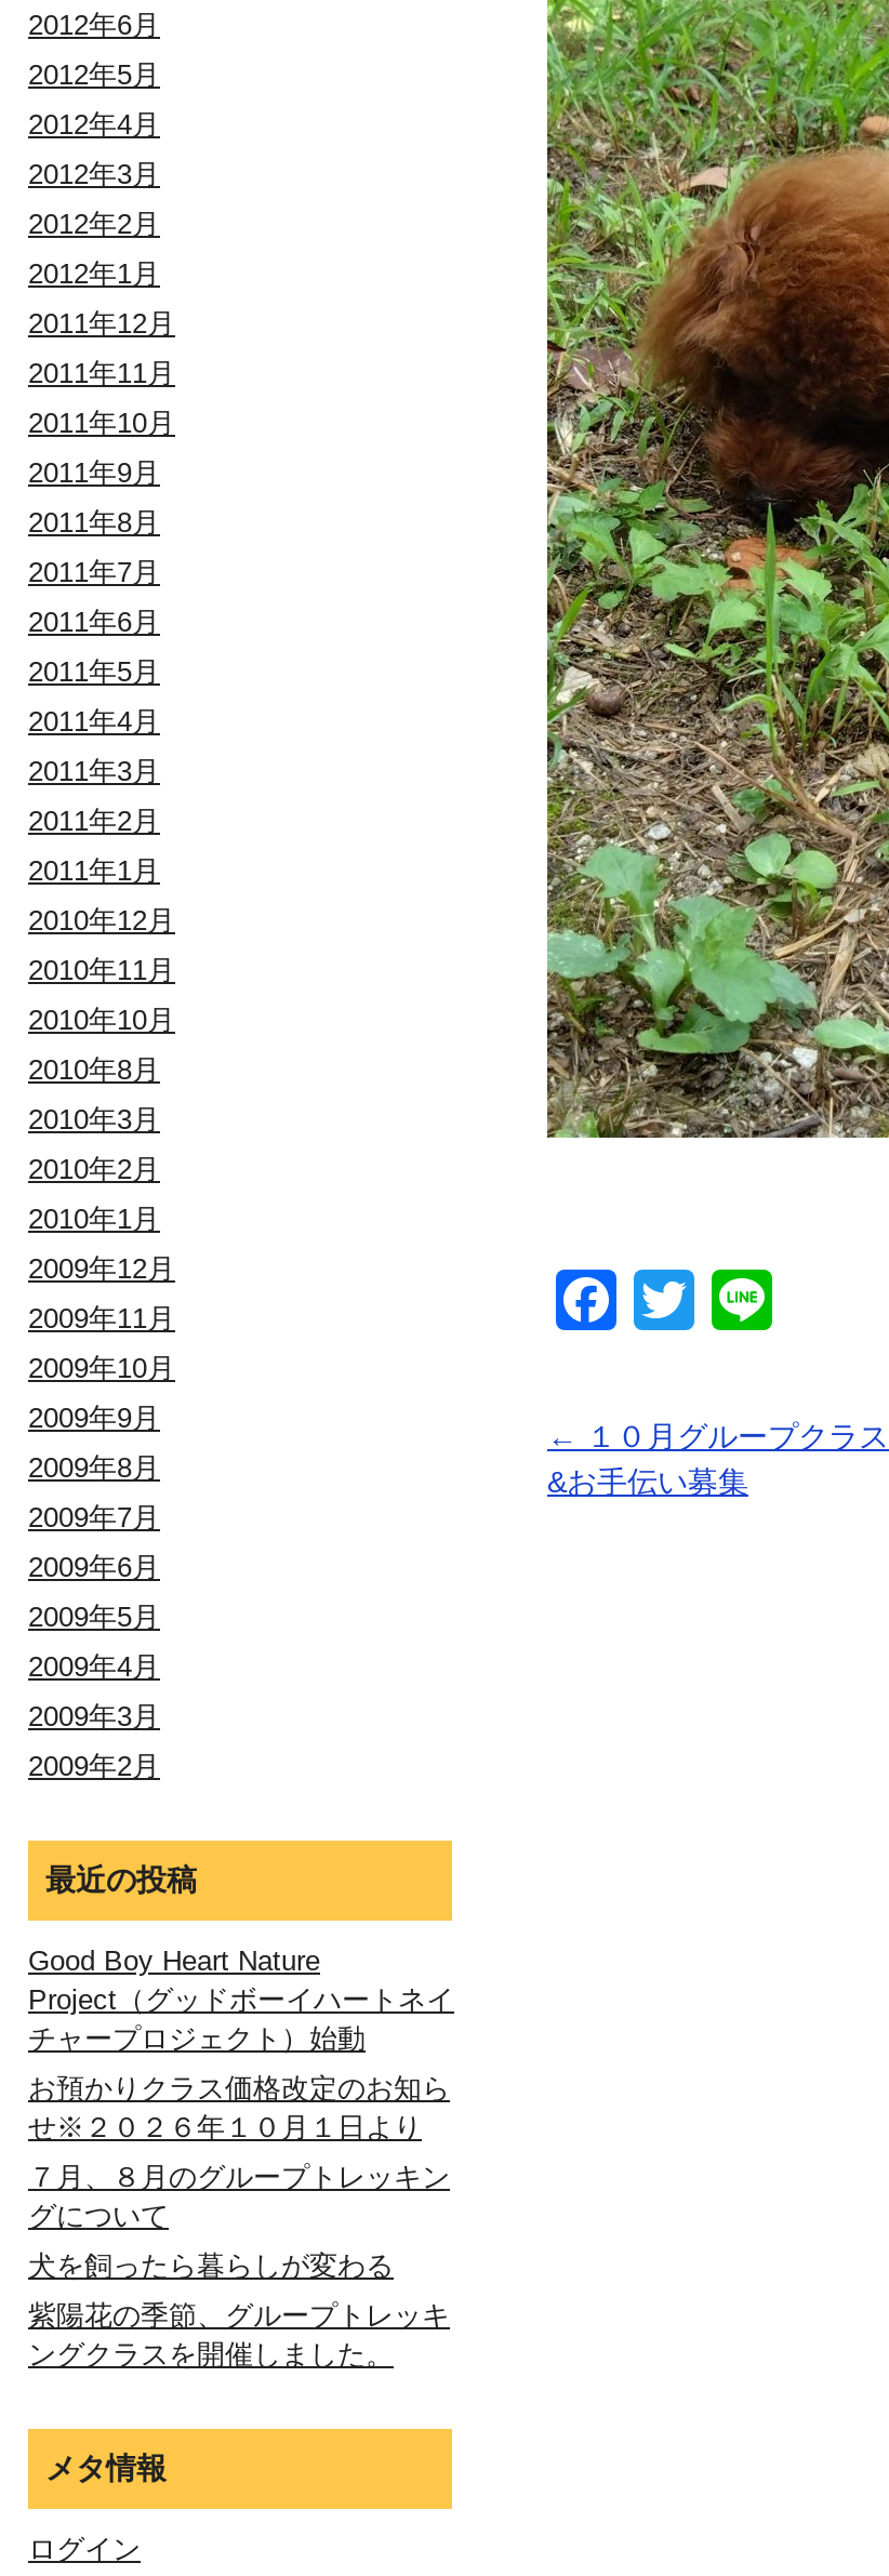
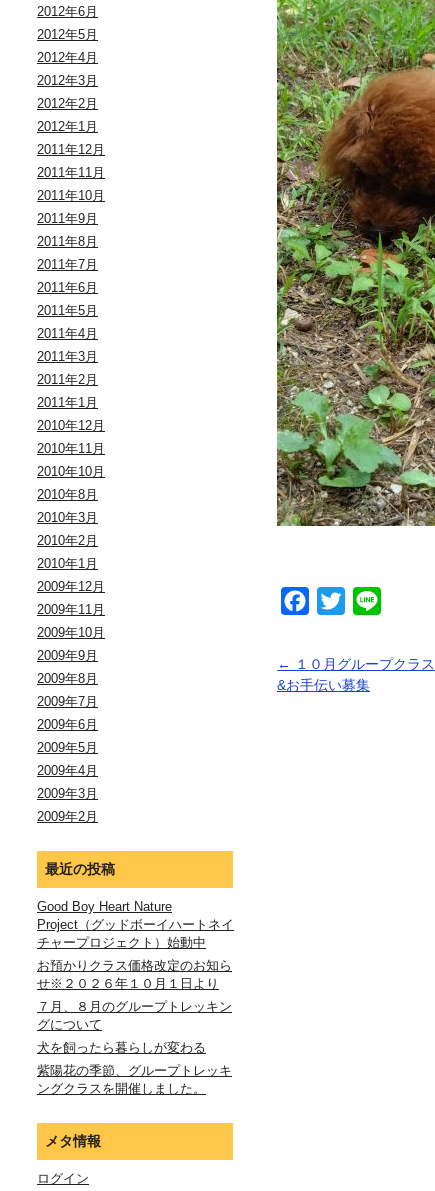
[28,2022,366,2055] チャープロジェクト）始動 -> [37,935,206,950] チャープロジェクト）始動中

